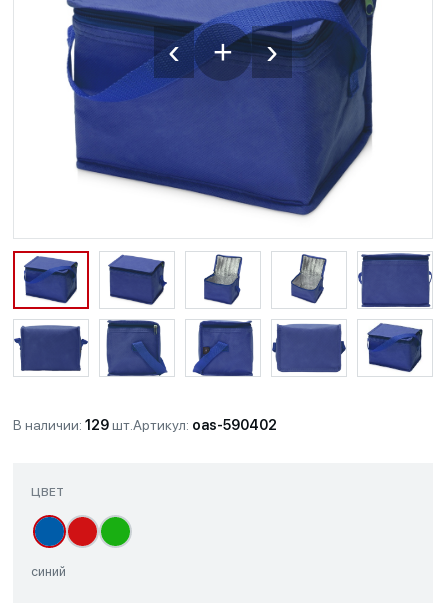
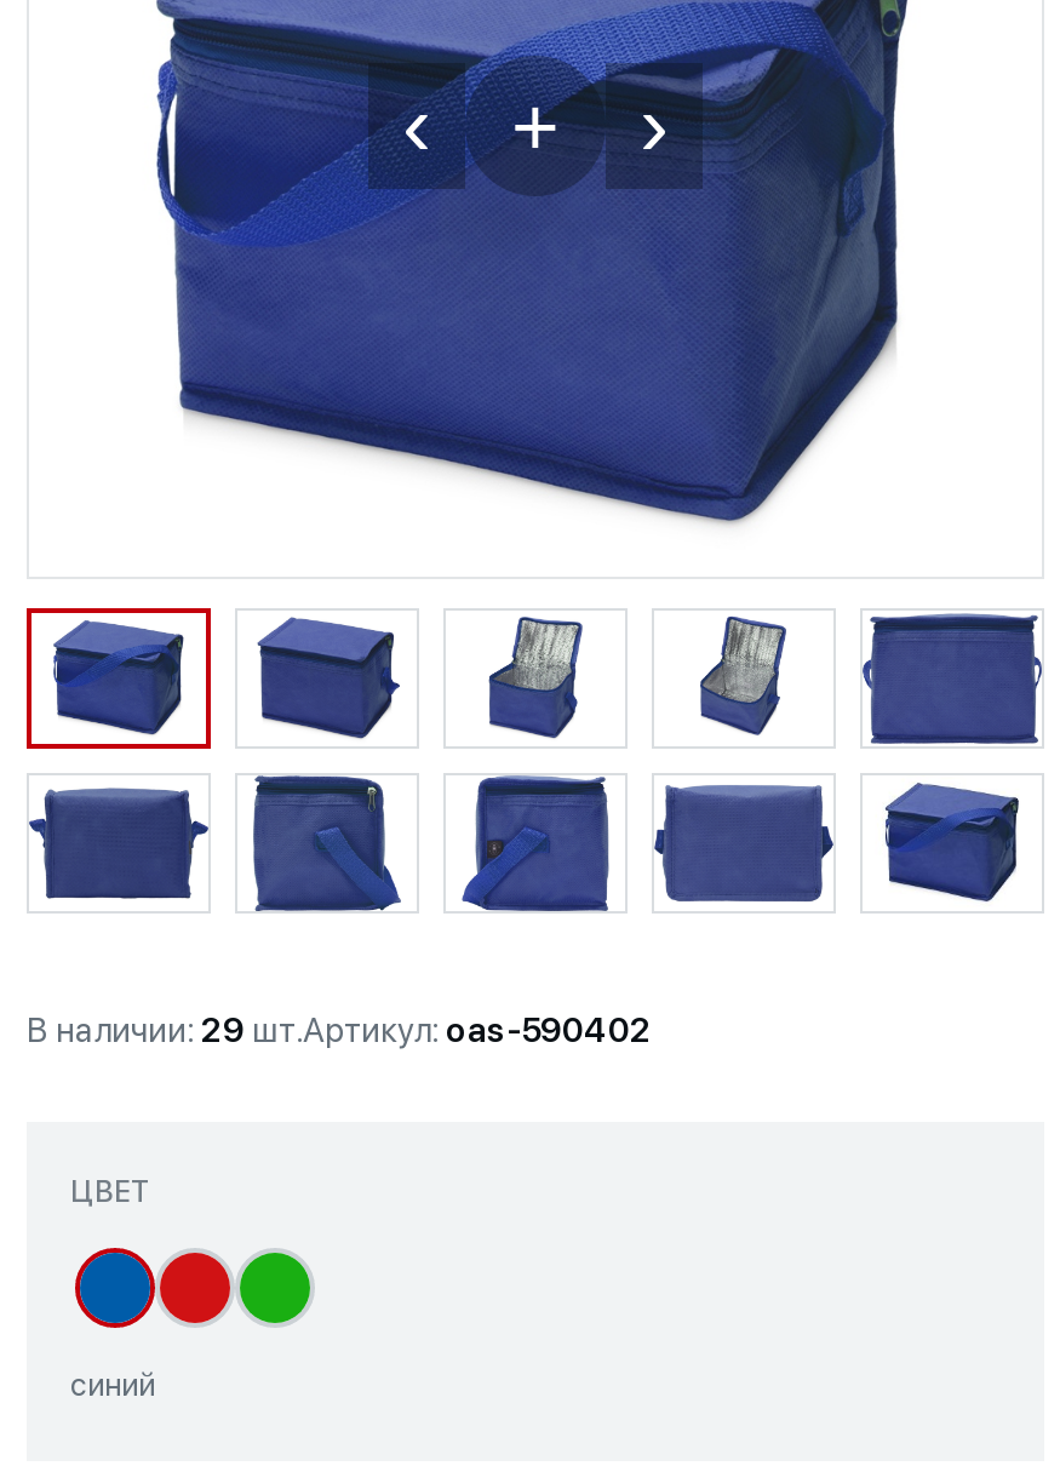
[13,417,277,433] В наличии: 129 шт.Артикул: oas-590402 -> [27,1010,652,1048] В наличии: 29 шт.Артикул: oas-590402

